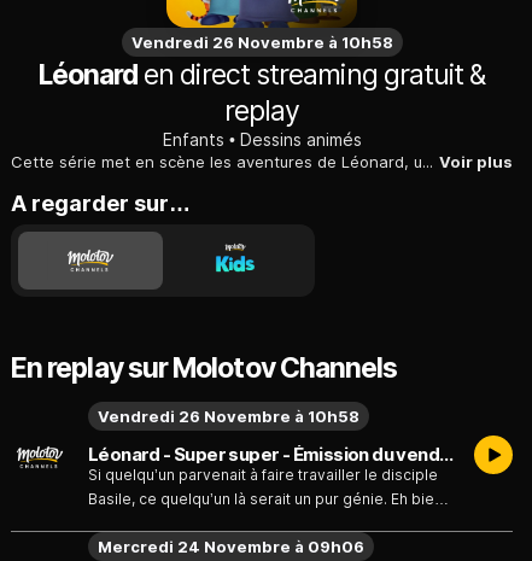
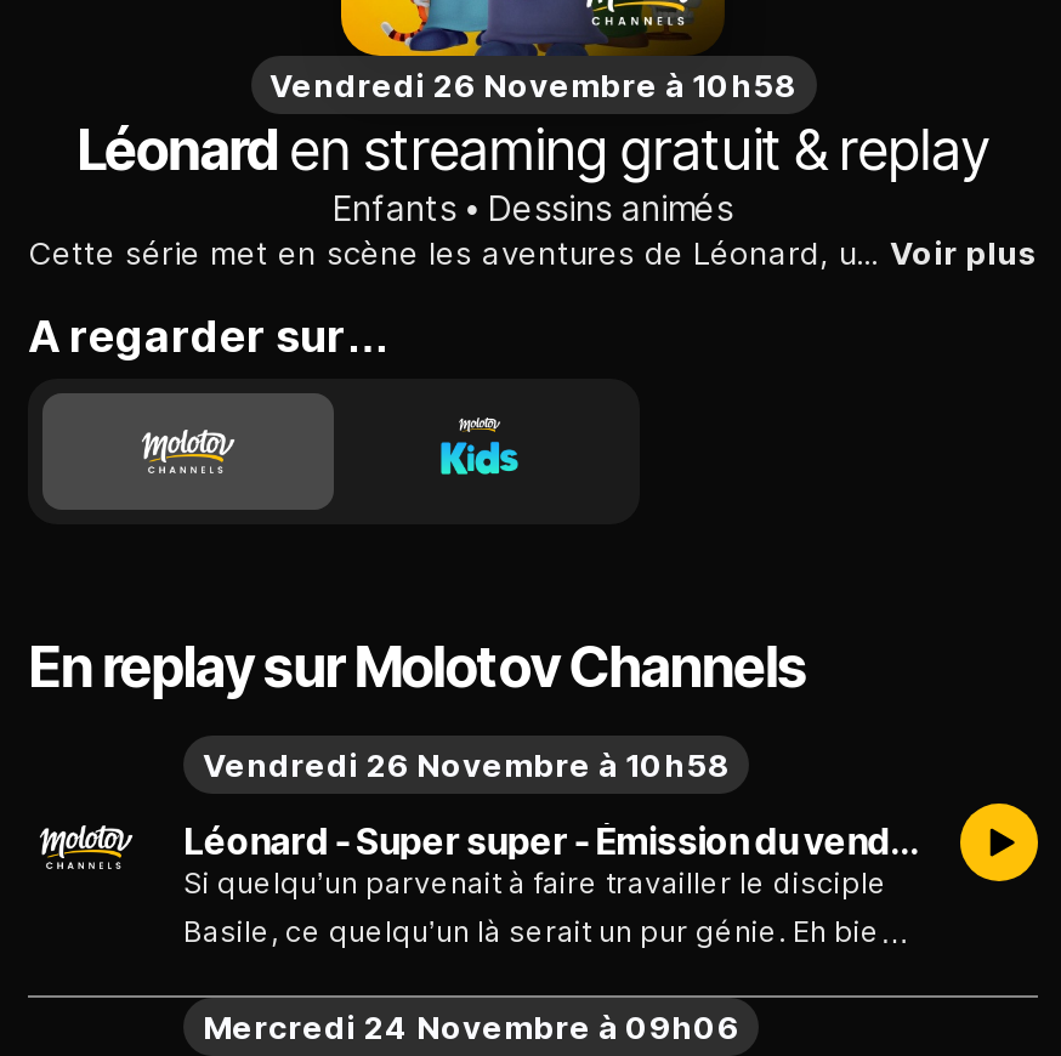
[38,58,486,128] Léonard en direct streaming gratuit & | replay -> [76,117,989,185] Léonard en streaming gratuit & replay

